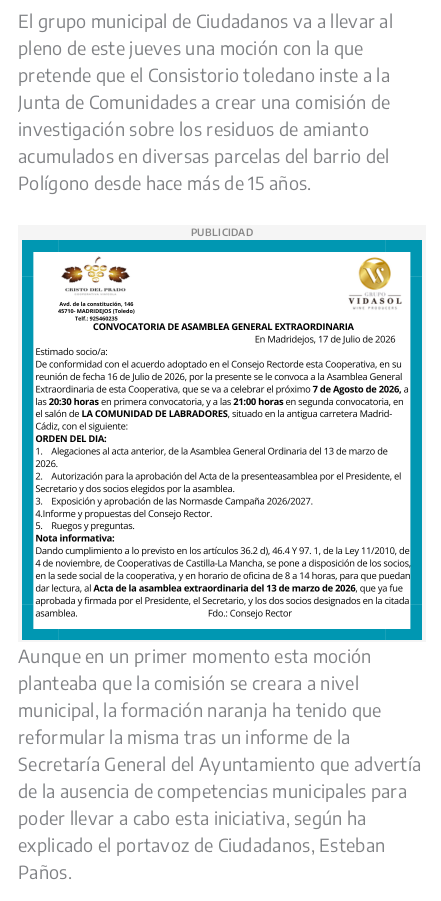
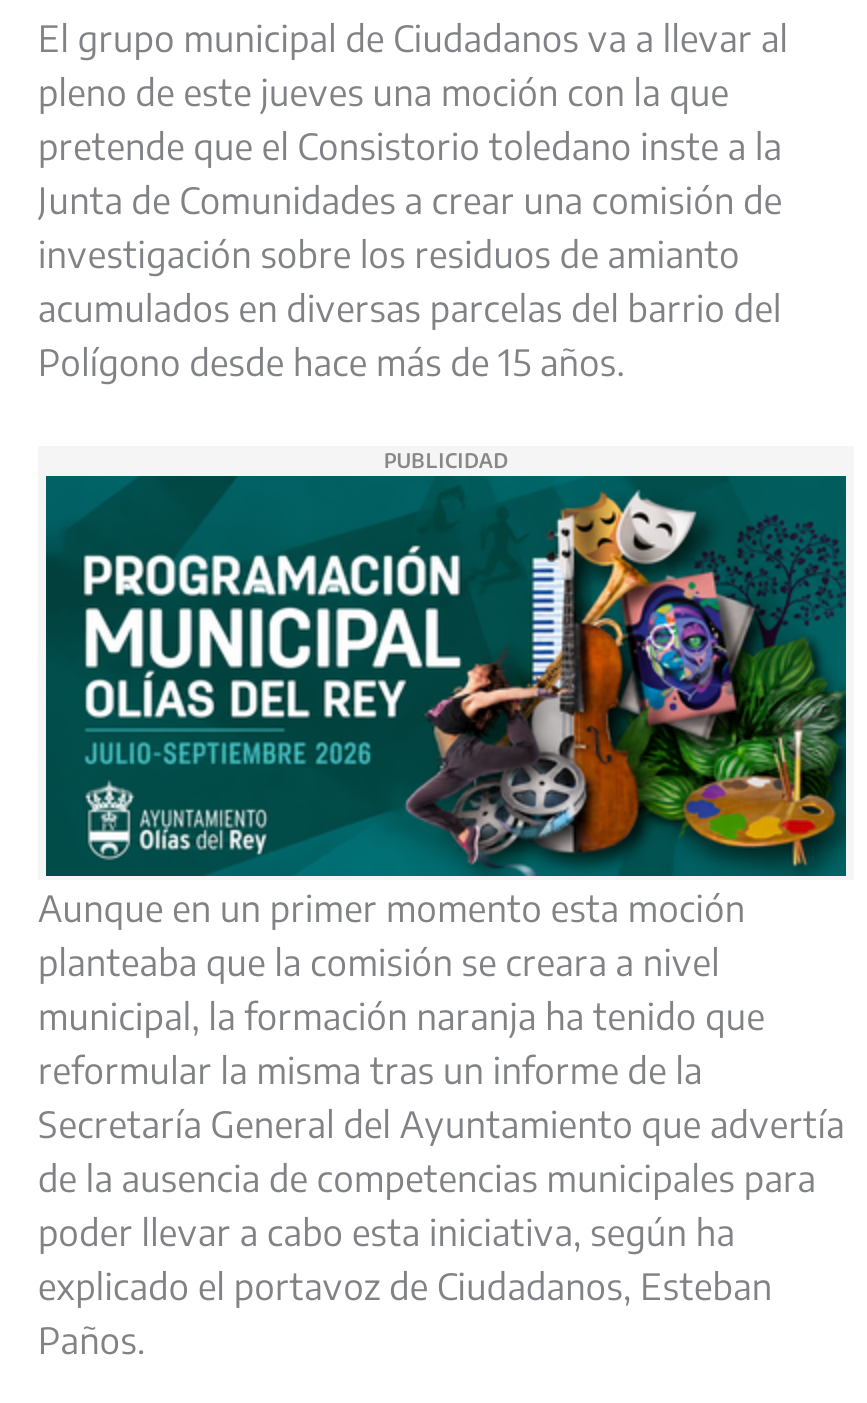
[21,239,423,641] [image] -> [44,474,848,878] [image]

